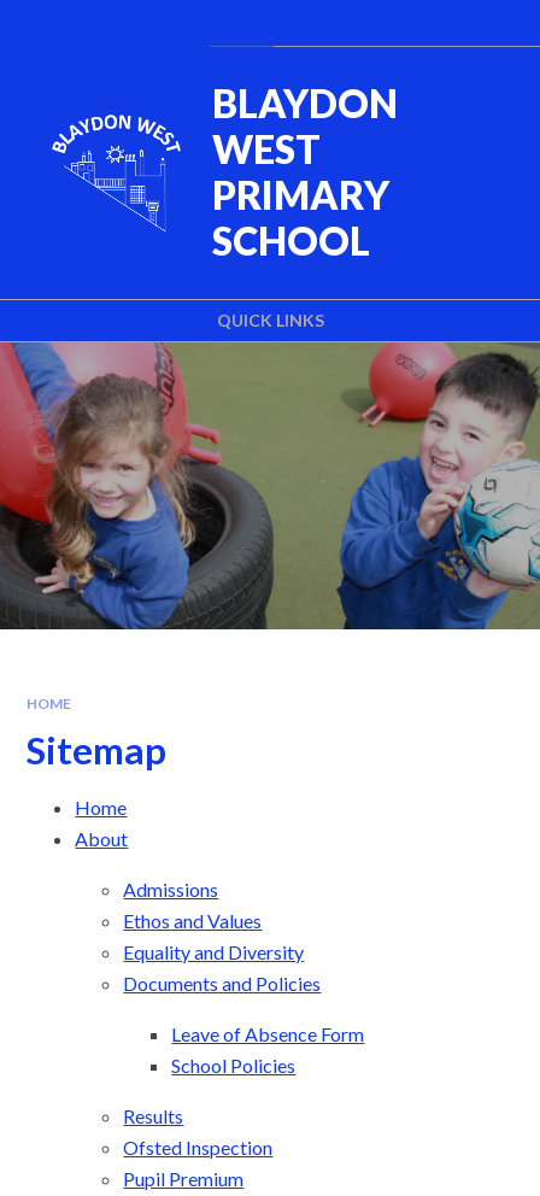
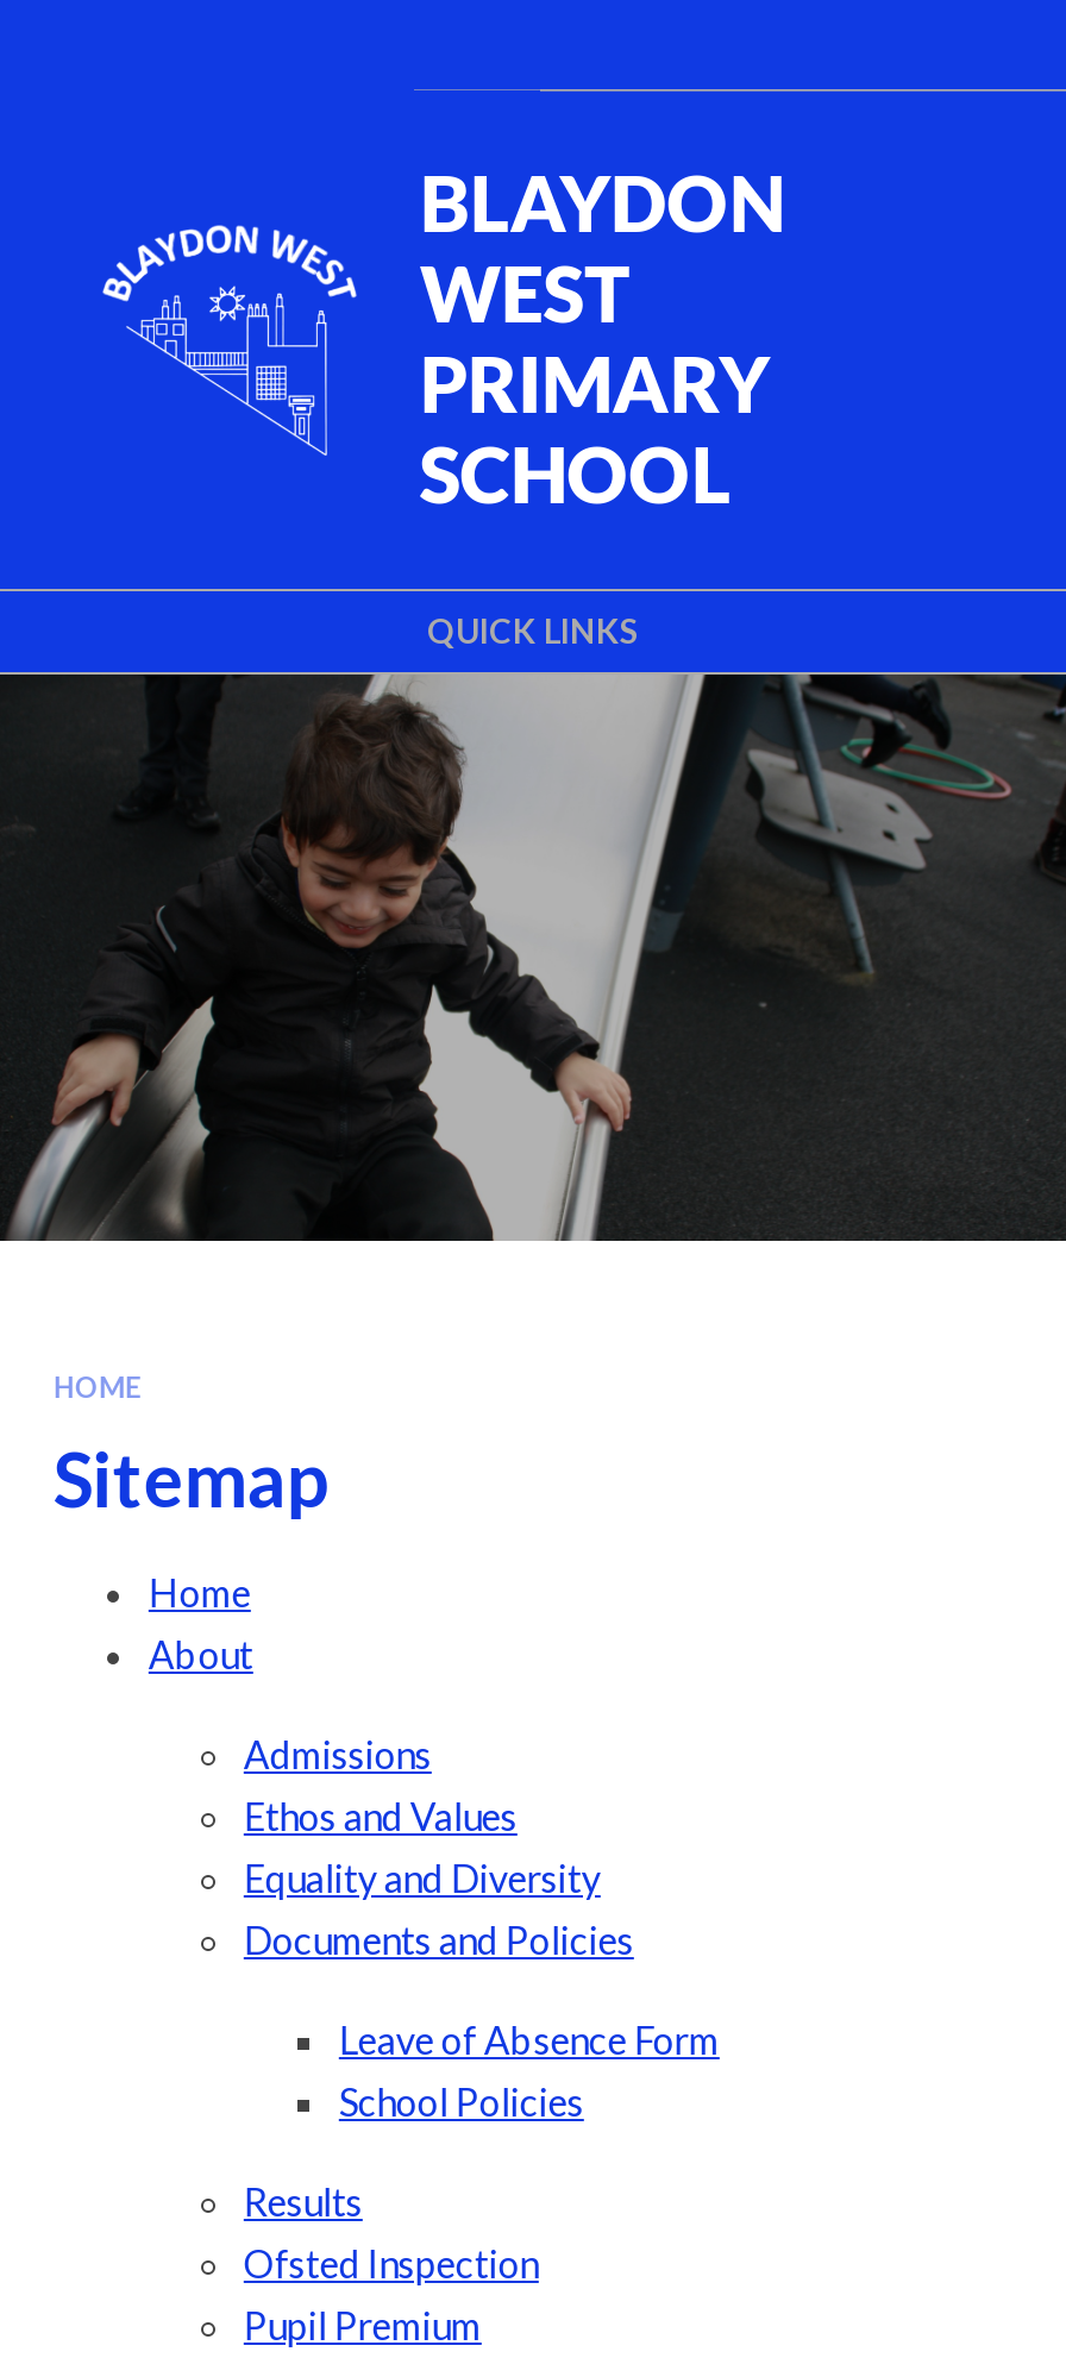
[4,341,536,631] [image] -> [7,672,1059,1243] [image]

